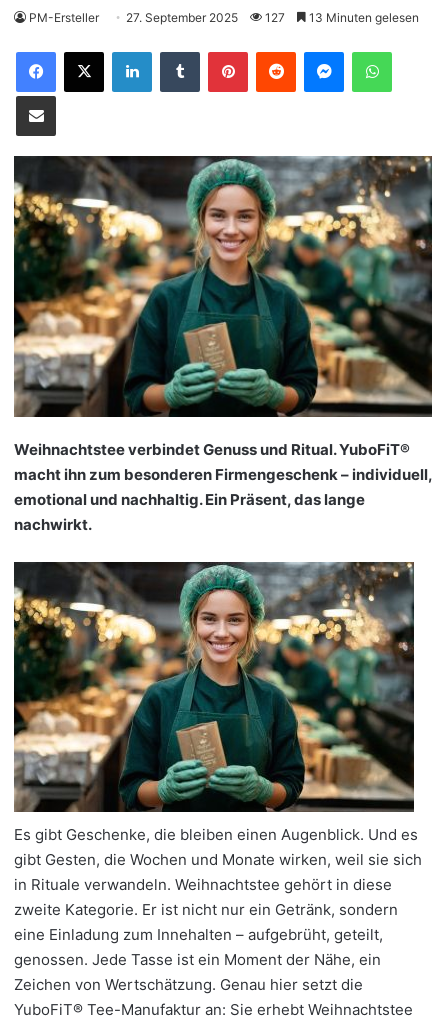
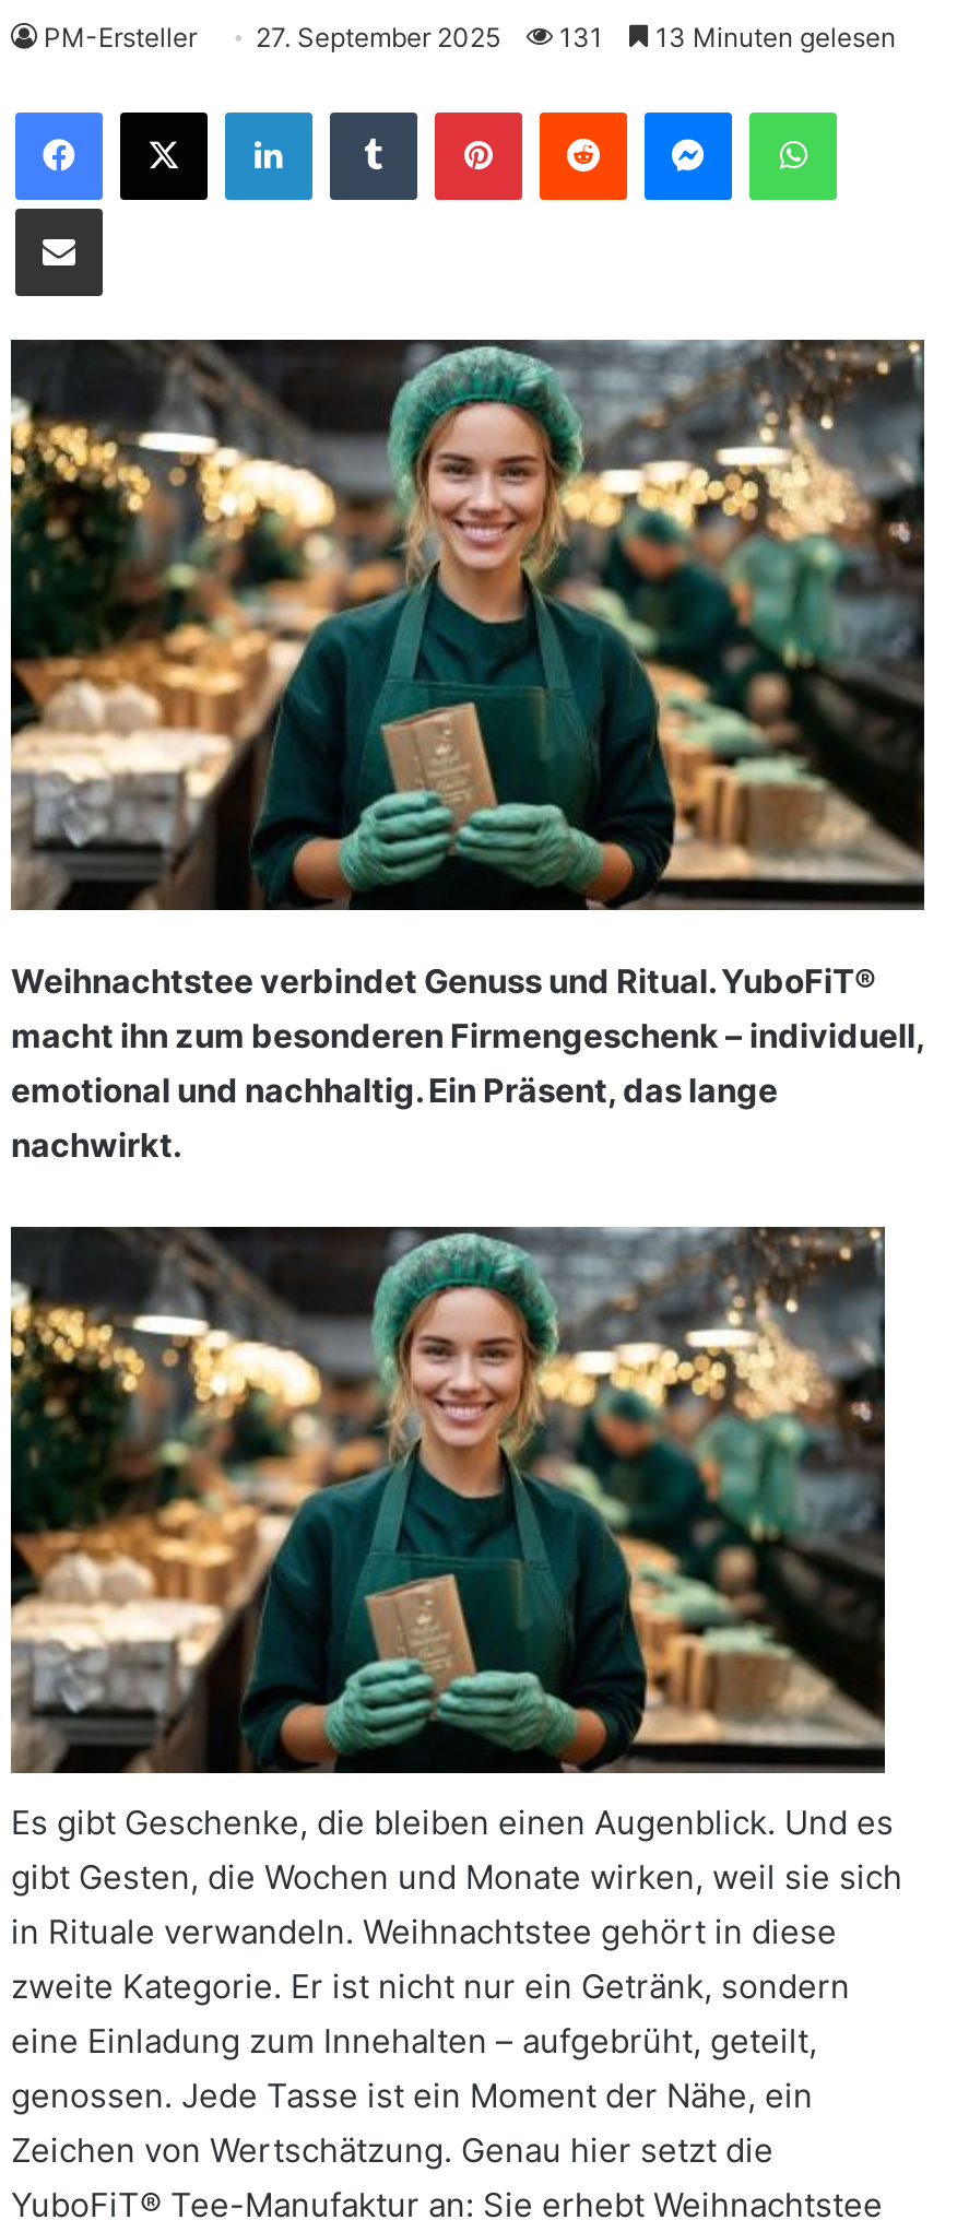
[29,10,419,25] PM-Ersteller 27. September 2025 127 13 Minuten gelesen -> [44,20,896,53] PM-Ersteller 27. September 2025 131 13 Minuten gelesen

